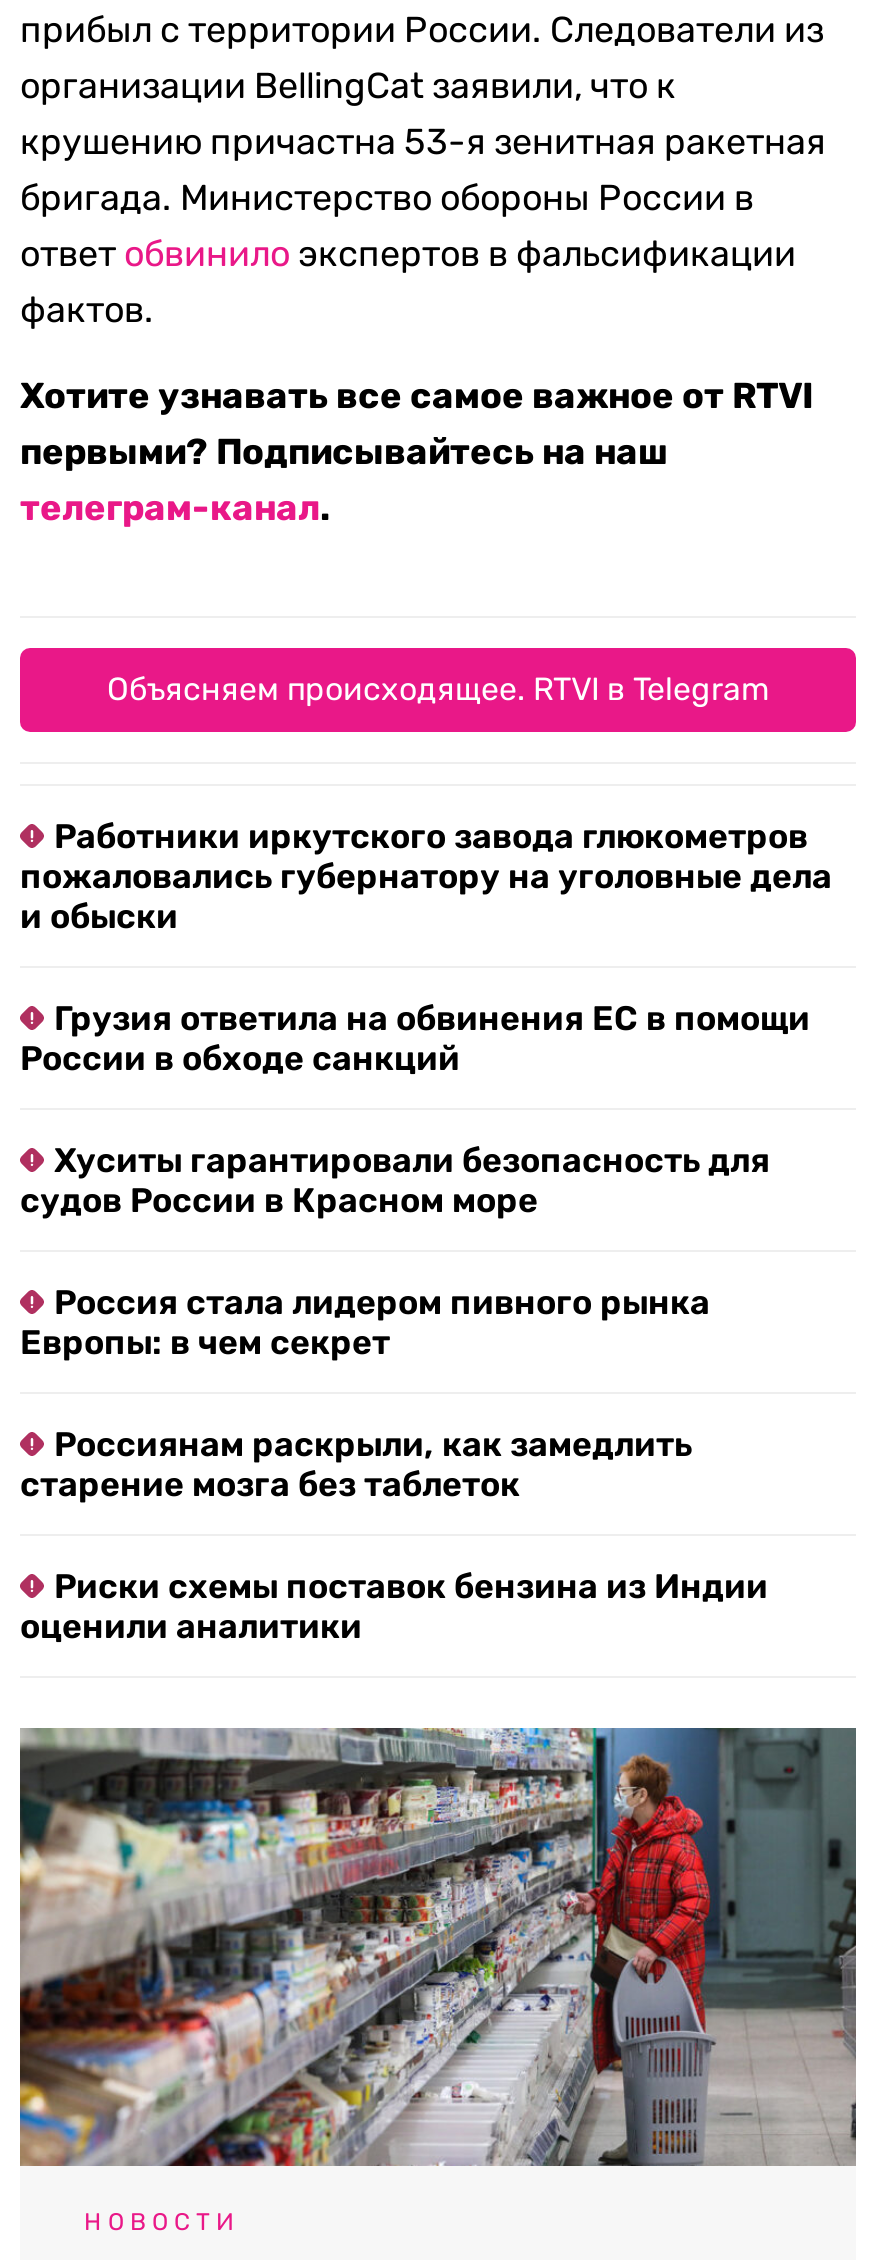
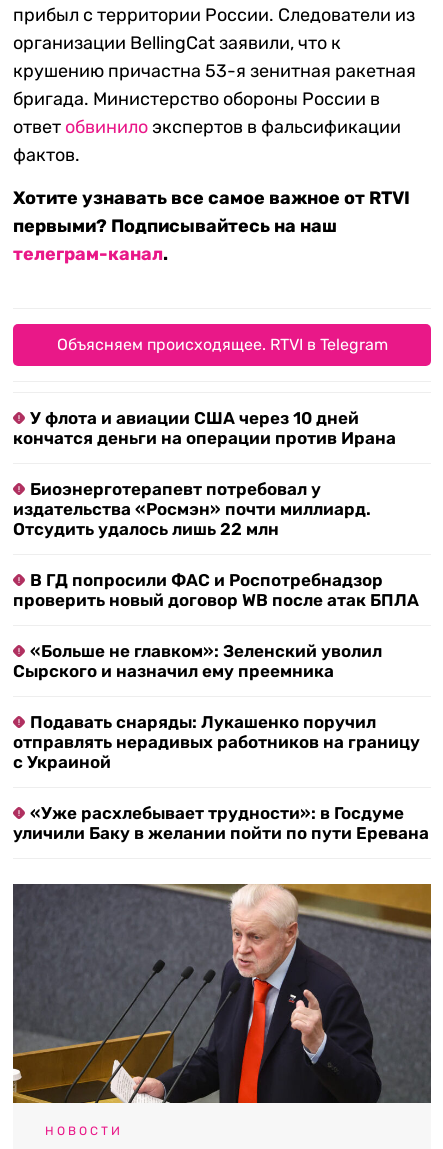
[20,816,832,936] Работники иркутского завода глюкометров | пожаловались губернатору на уголовные дела | и обыски -> [13,408,396,448] У флота и авиации США через 10 дней | кончатся деньги на операции против Ирана
[20,998,810,1078] Грузия ответила на обвинения ЕС в помощи | России в обходе санкций -> [13,479,371,539] Биоэнерготерапевт потребовал у | издательства «Росмэн» почти миллиард. | Отсудить удалось лишь 22 млн
[20,1140,770,1220] Хуситы гарантировали безопасность для | судов России в Красном море -> [13,570,419,610] В ГД попросили ФАС и Роспотребнадзор | проверить новый договор WB после атак БПЛА
[20,1282,710,1362] Россия стала лидером пивного рынка | Европы: в чем секрет -> [13,641,382,681] «Больше не главком»: Зеленский уволил | Сырского и назначил ему преемника
[20,1424,692,1504] Россиянам раскрыли, как замедлить | старение мозга без таблеток -> [13,712,420,772] Подавать снаряды: Лукашенко поручил | отправлять нерадивых работников на границу | с Украиной
[20,1566,768,1646] Риски схемы поставок бензина из Индии | оценили аналитики -> [13,803,429,843] «Уже расхлебывает трудности»: в Госдуме | уличили Баку в желании пойти по пути Еревана
[18,1726,856,2168] [image] -> [13,883,431,1104] [image]

